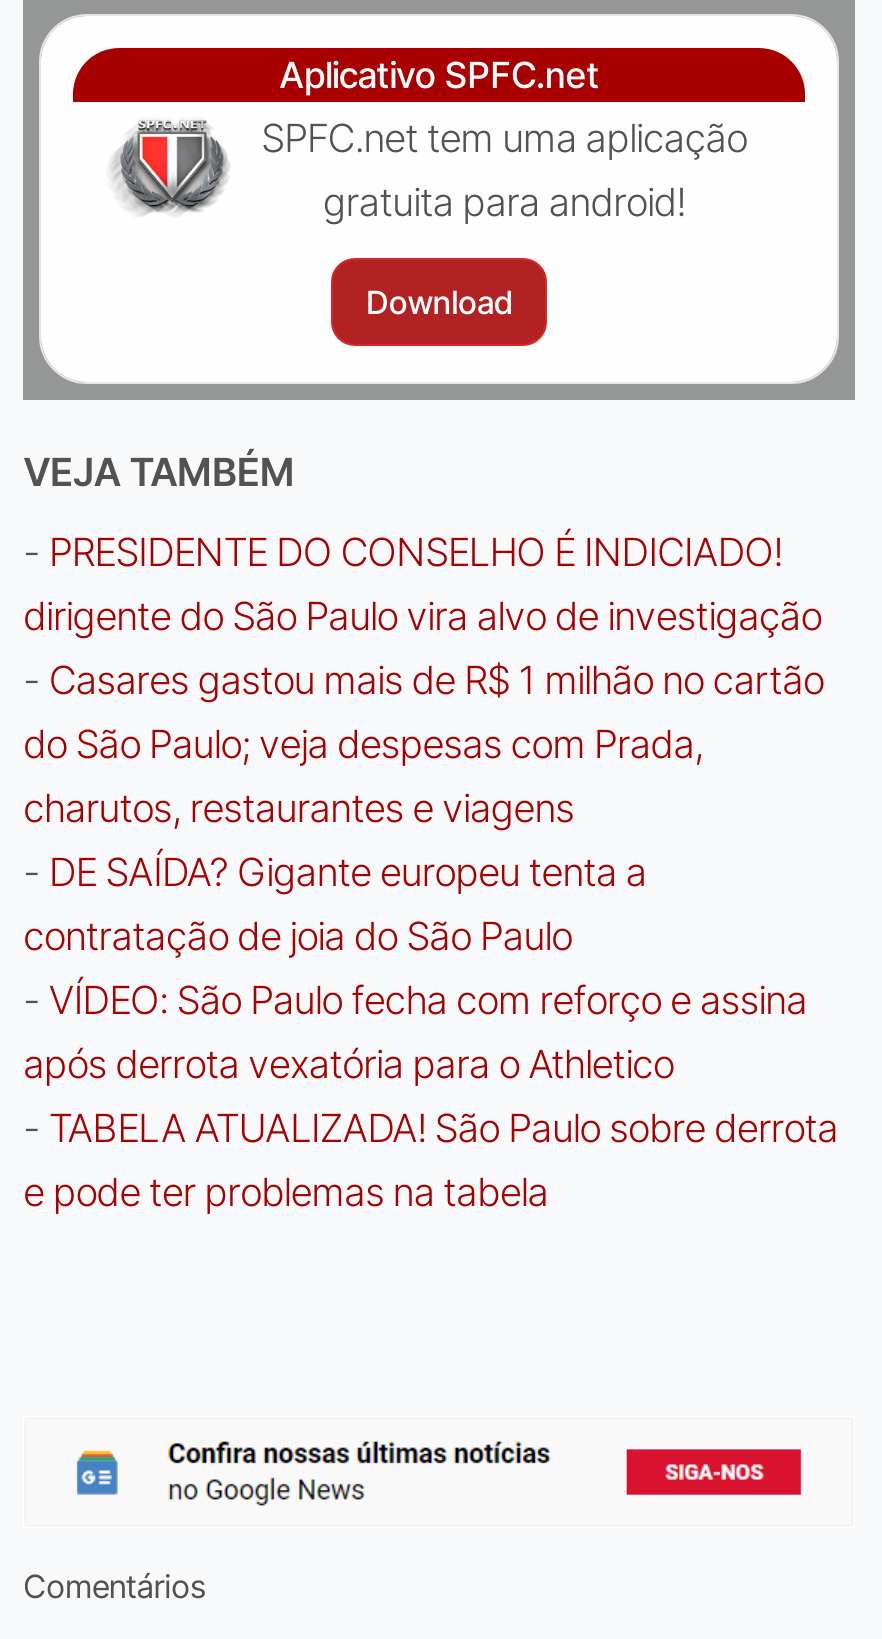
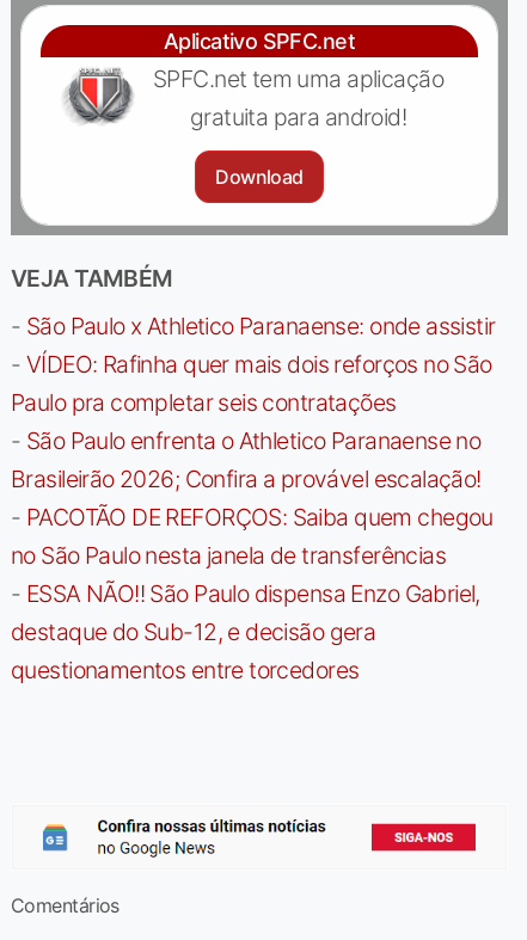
[23,528,838,1216] - PRESIDENTE DO CONSELHO É INDICIADO! | dirigente do São Paulo vira alvo de investigação | - Casares gastou mais de R$ 1 milhão no cartão | do São Paulo; veja despesas com Prada, | charutos, restaurantes e viagens | - DE SAÍDA? Gigante europeu tenta a | contratação de joia do São Paulo | - VÍDEO: São Paulo fecha com reforço e assina | após derrota vexatória para o Athletico | - TABELA ATUALIZADA! São Paulo sobre derrota | e pode ter problemas na tabela -> [11,312,495,685] - São Paulo x Athletico Paranaense: onde assistir | - VÍDEO: Rafinha quer mais dois reforços no São | Paulo pra completar seis contratações | - São Paulo enfrenta o Athletico Paranaense no | Brasileirão 2026; Confira a provável escalação! | - PACOTÃO DE REFORÇOS: Saiba quem chegou | no São Paulo nesta janela de transferências | - ESSA NÃO!! São Paulo dispensa Enzo Gabriel, | destaque do Sub-12, e decisão gera | questionamentos entre torcedores

